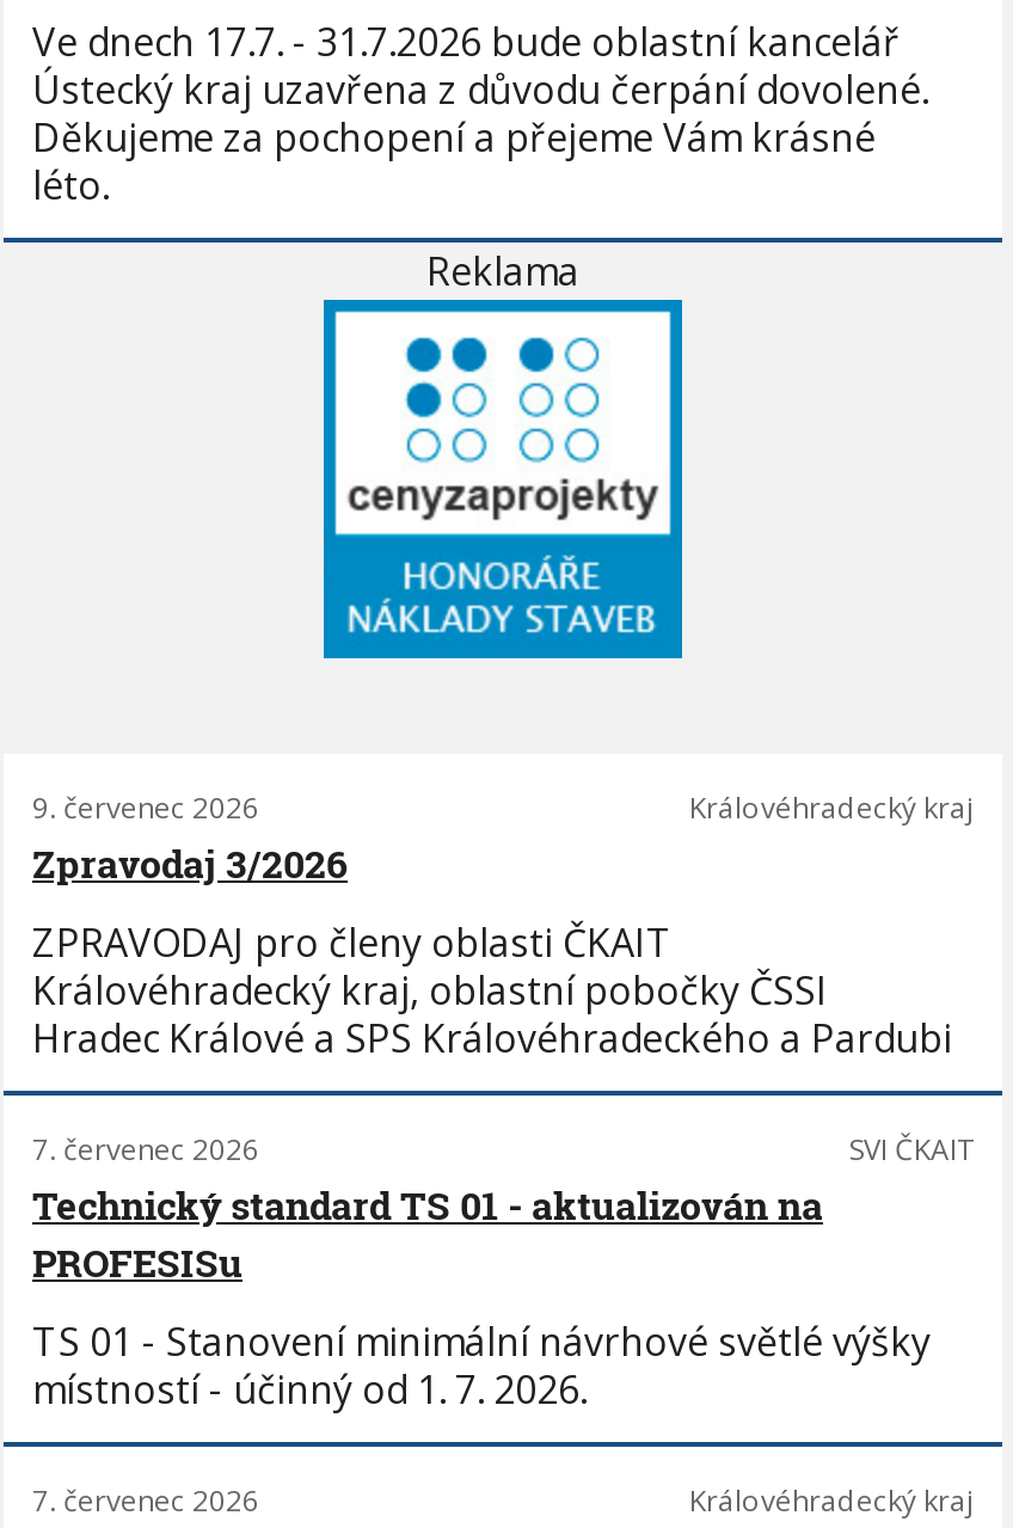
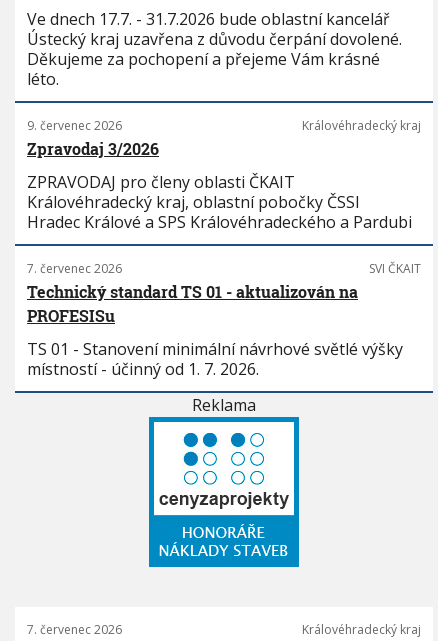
moved [321,245,684,661] -> [148,394,300,568]: [image] | Reklama
moved [32,788,974,1416] -> [27,117,421,380]: 9. červenec 2026 | Královéhradecký kraj | Zpravodaj 3/2026 | ... | TS 01 - Stanovení minimální návrhové světlé výšky | místností - účinný od 1. 7. 2026.

